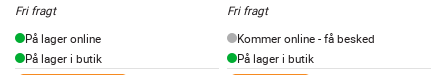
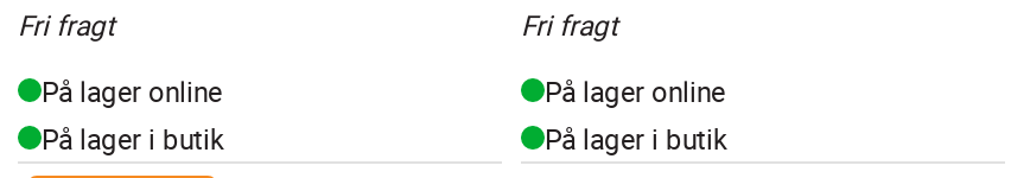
[237,31,375,46] Kommer online - få besked -> [545,73,725,108] På lager online

